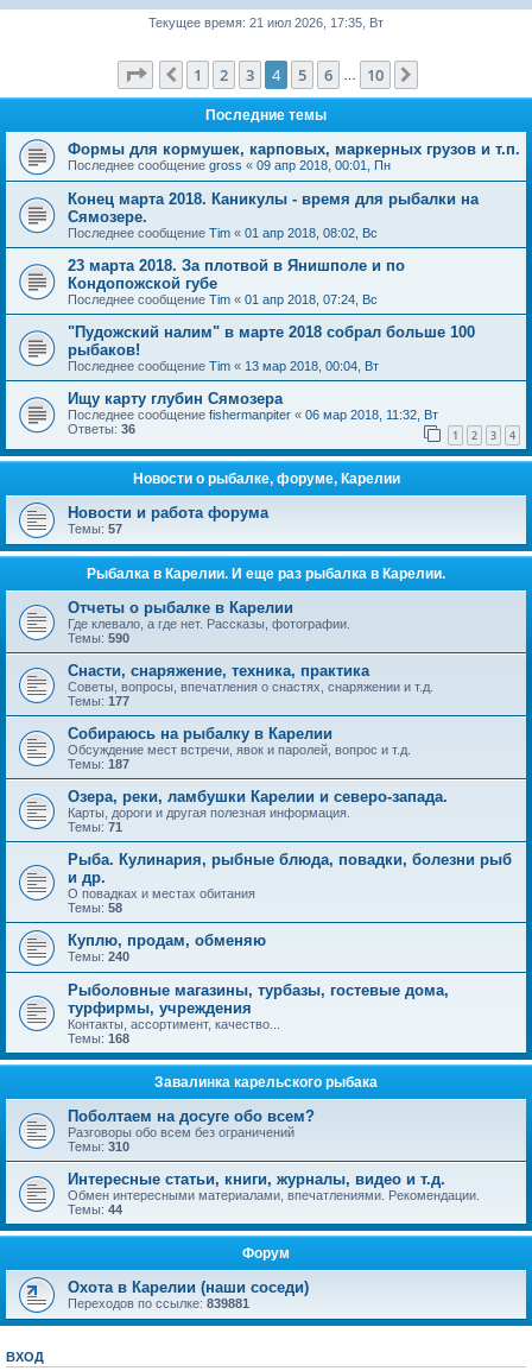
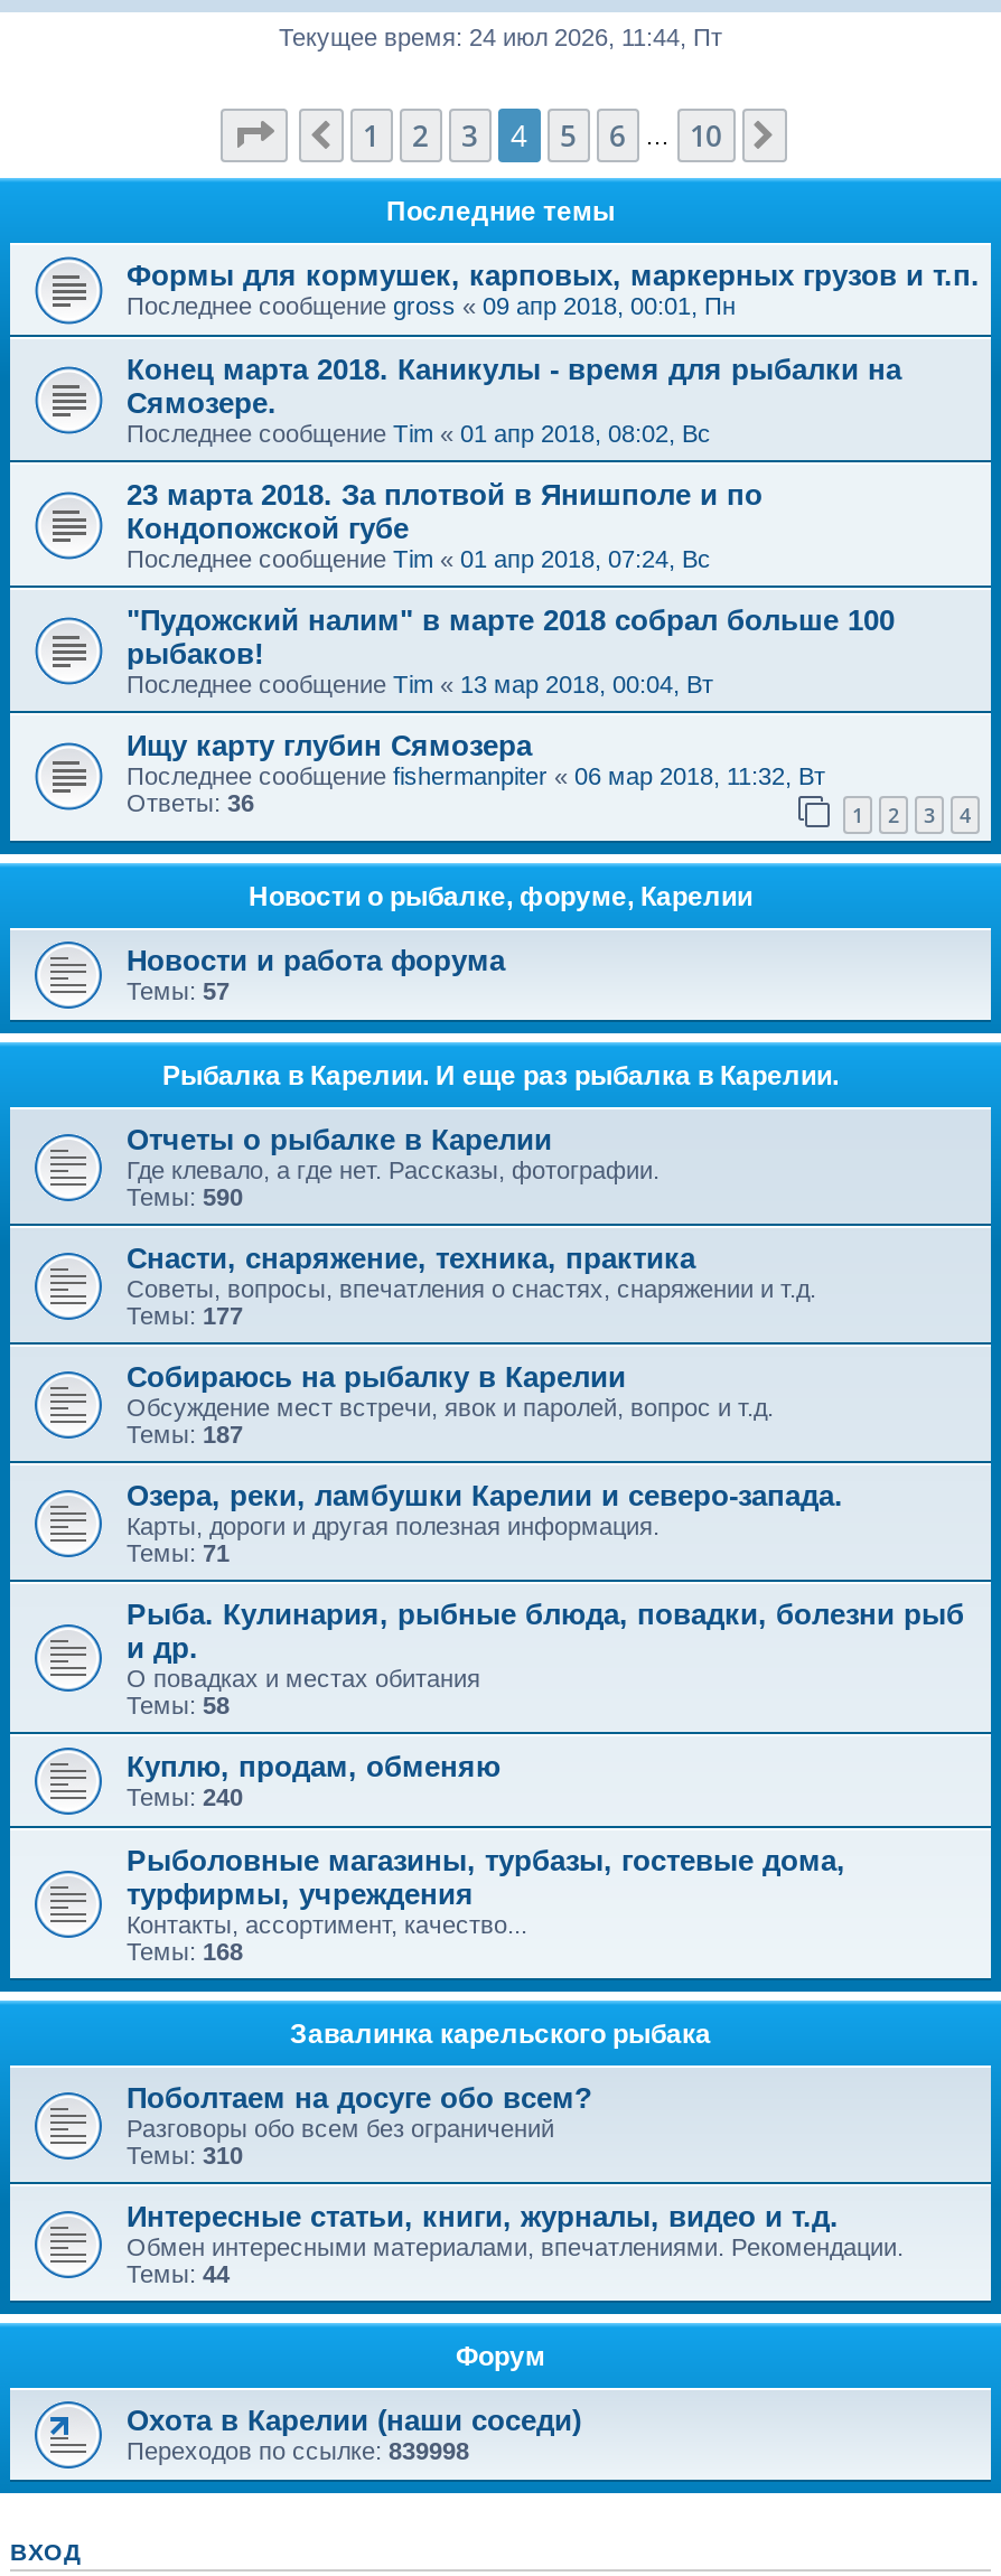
[148,15,384,30] Текущее время: 21 июл 2026, 17:35, Вт -> [279,24,722,50] Текущее время: 24 июл 2026, 11:44, Пт
[68,1296,249,1311] Переходов по ссылке:839881 -> [127,2437,469,2464] Переходов по ссылке:839998

